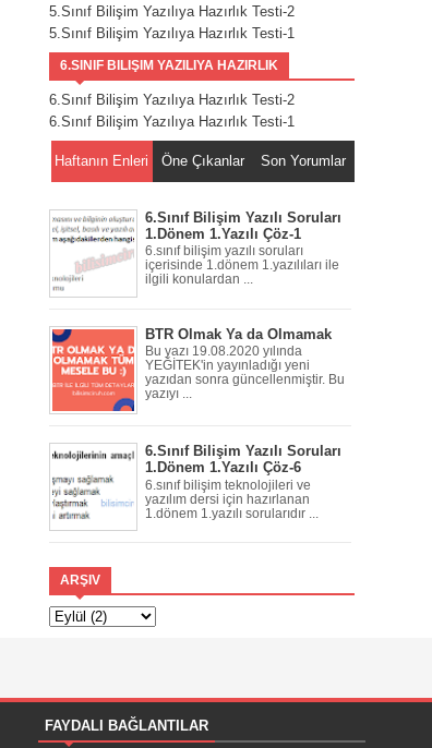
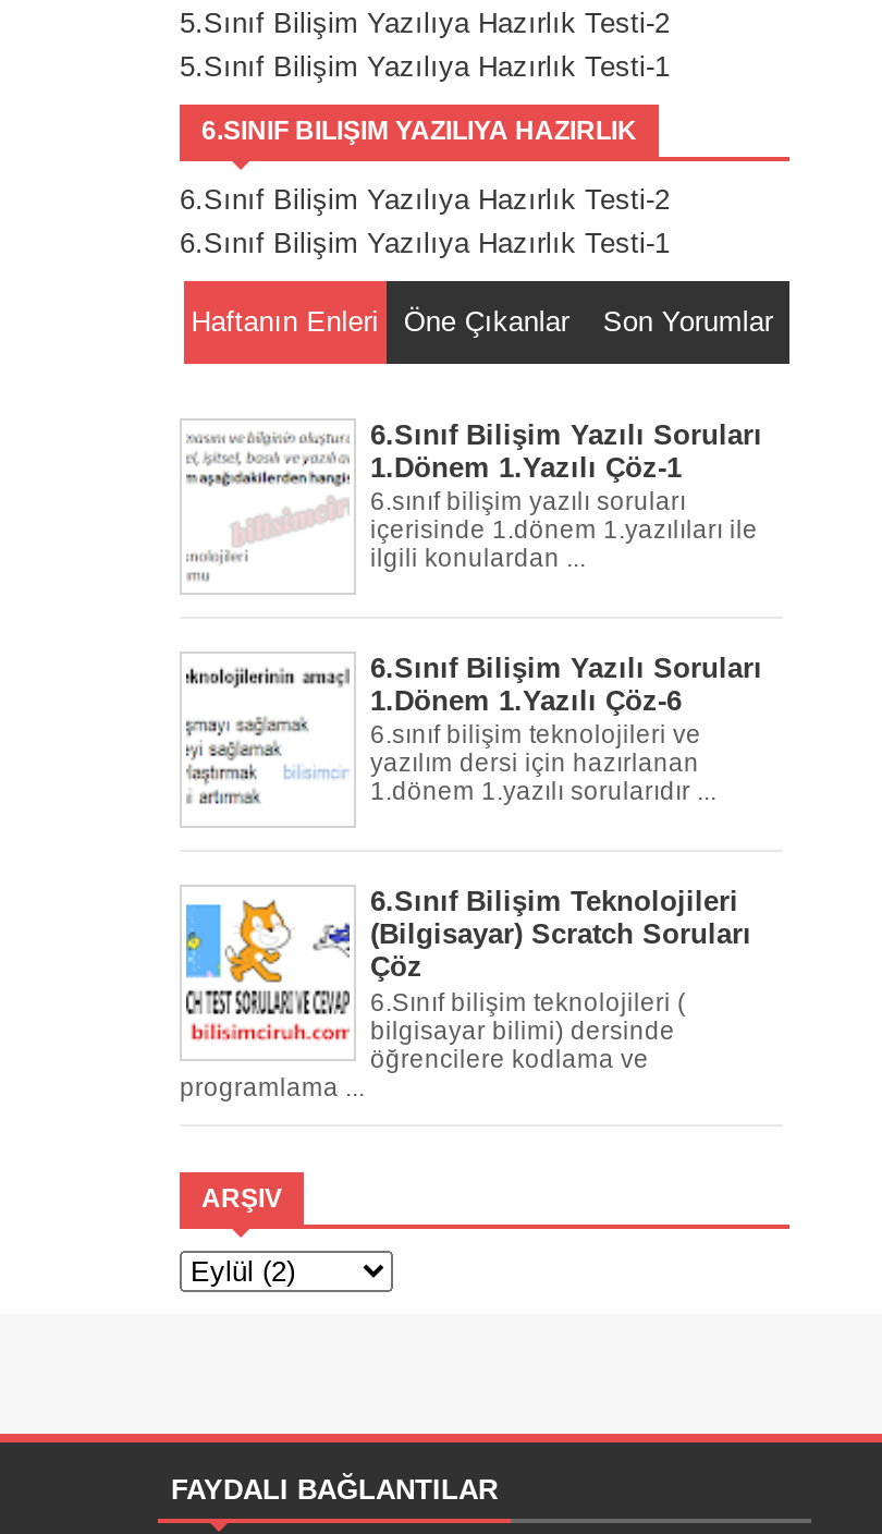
[51,326,344,412] [image] | BTR Olmak Ya da Olmamak | Bu yazı 19.08.2020 yılında | YEĞİTEK'in yayınladığı yeni | yazıdan sonra güncellenmiştir. Bu | yazıyı ... -> none
moved [50,443,341,521] -> [182,651,762,808]: [image] | 6.Sınıf Bilişim Yazılı Soruları | 1.Dönem 1.Yazılı Çöz-6 | 6.sınıf bilişim teknolojileri ve | yazılım dersi için hazırlanan | 1.dönem 1.yazılı sorularıdır ...
none -> [180,885,751,1100] [image] | 6.Sınıf Bilişim Teknolojileri | (Bilgisayar) Scratch Soruları | Çöz | 6.Sınıf bilişim teknolojileri ( | bilgisayar bilimi) dersinde | öğrencilere kodlama ve | programlama ...

